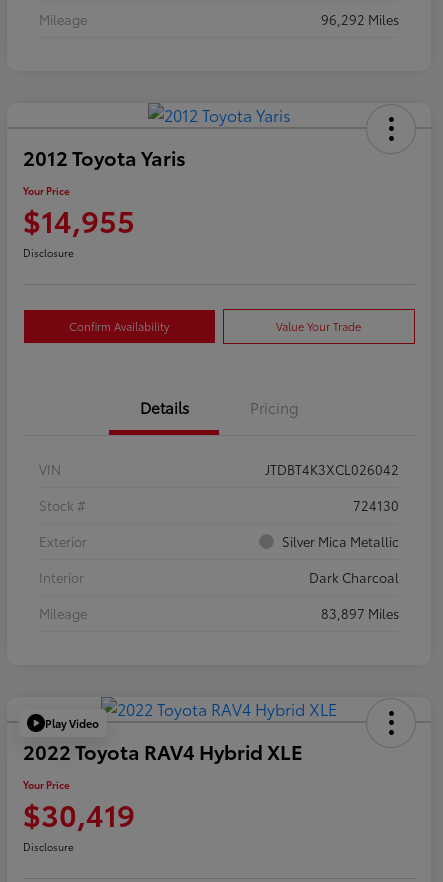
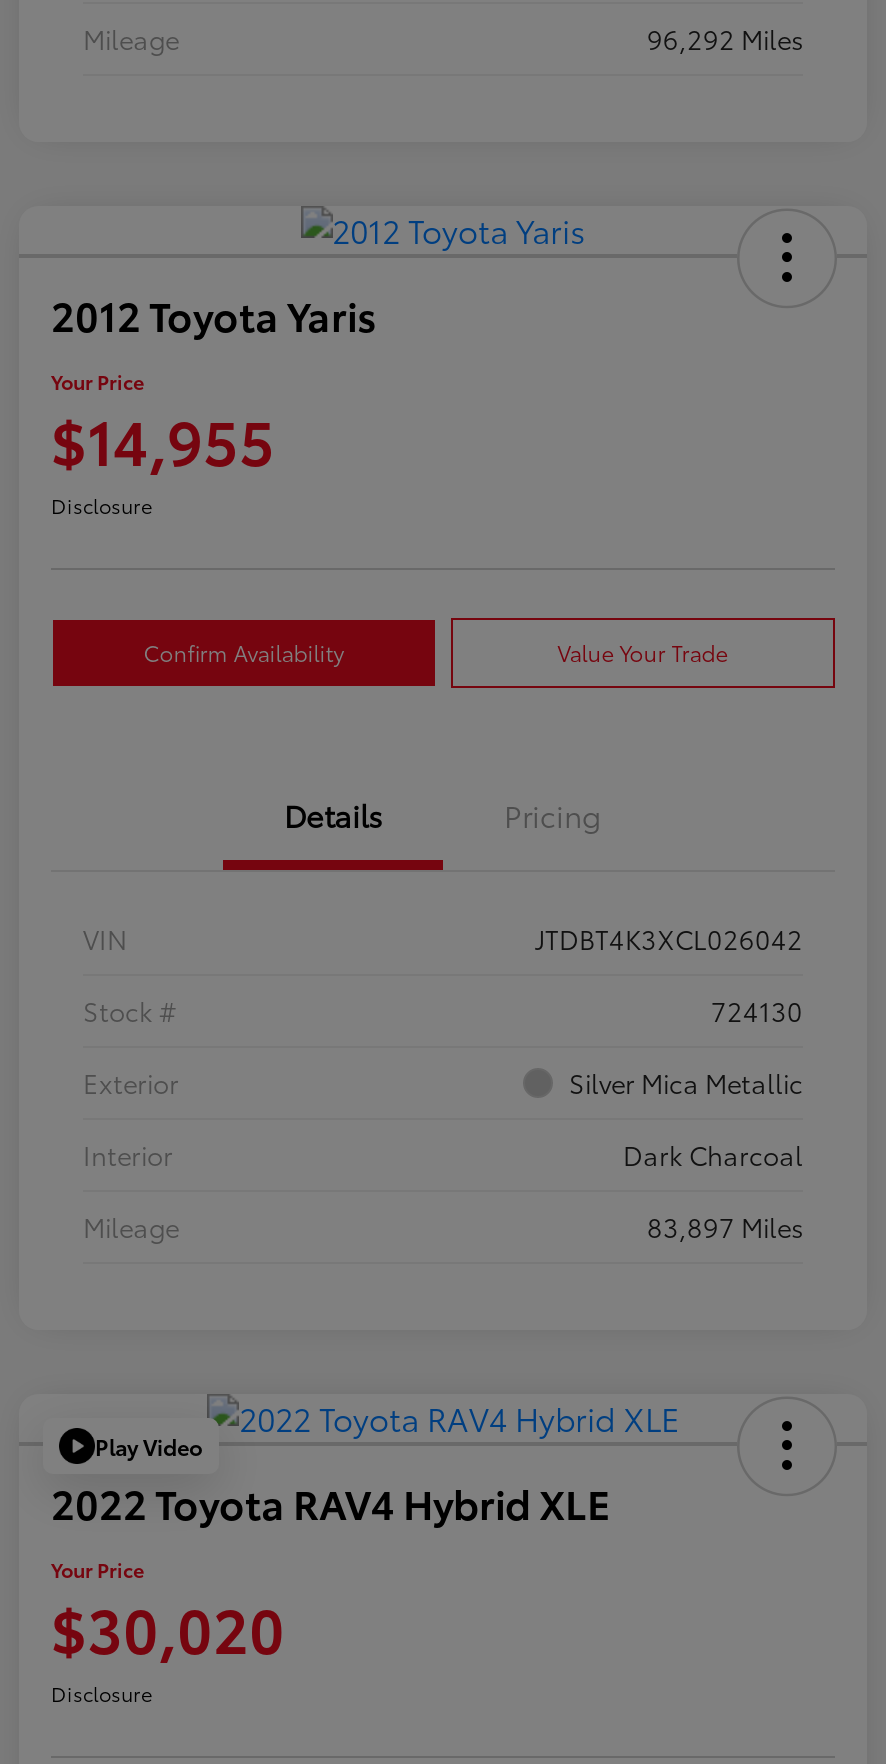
[23,792,135,835] $30,419 -> [51,1585,285,1671] $30,020

